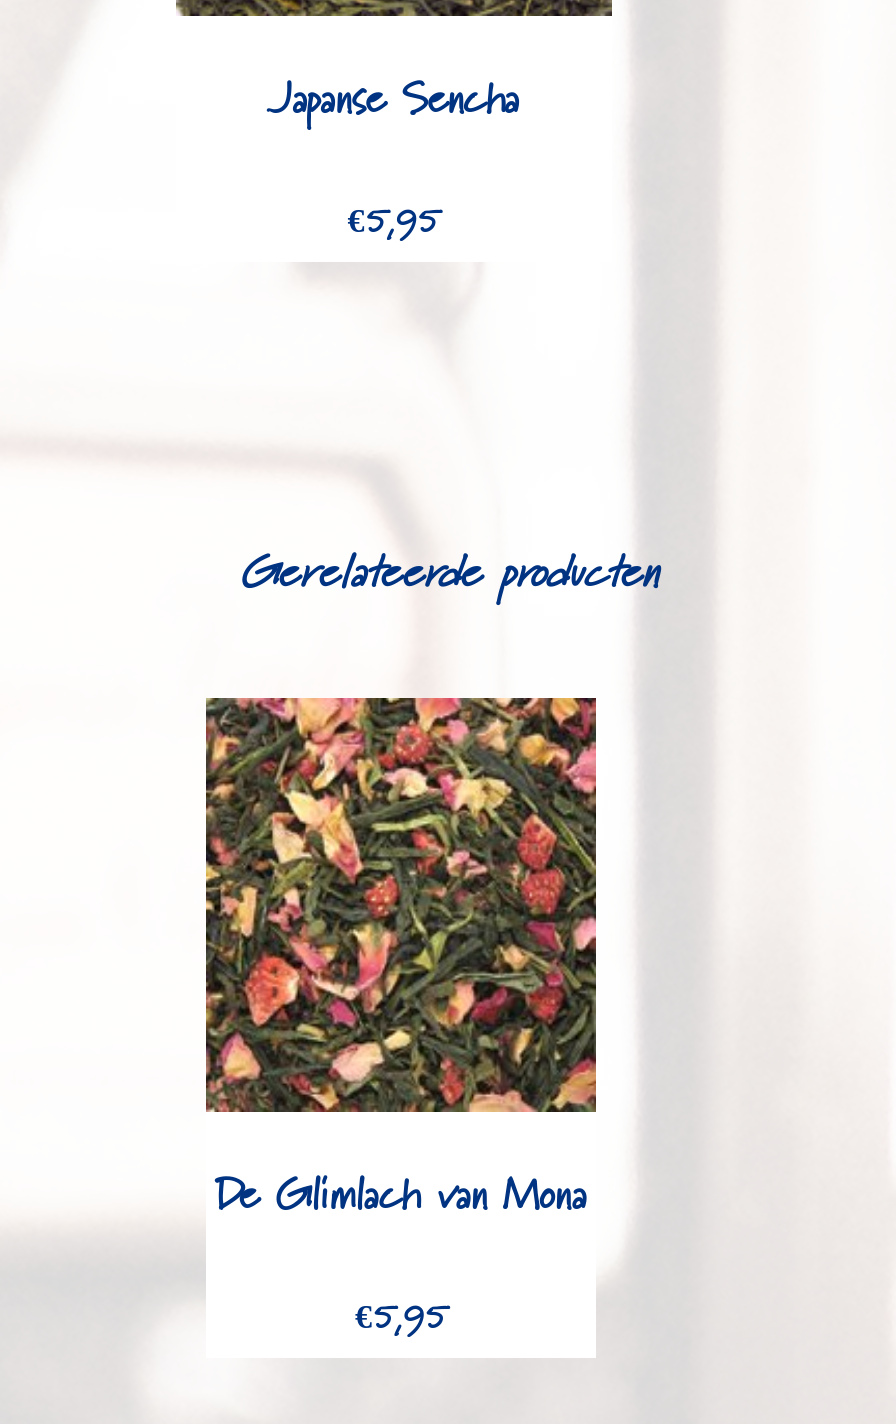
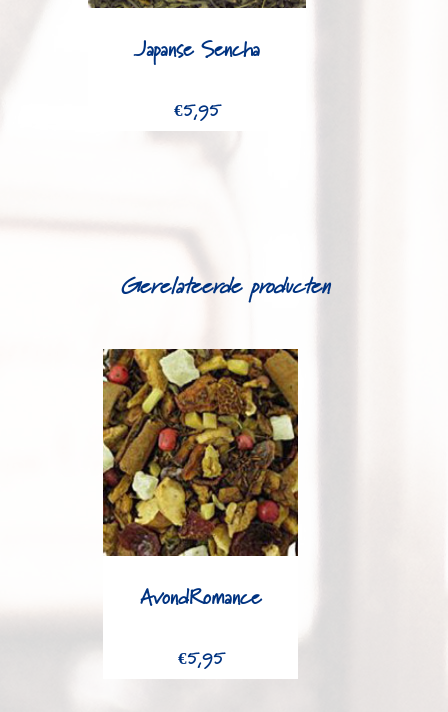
[204,696,598,1232] [image] | De Glimlach van Mona -> [102,348,299,616] [image] | AvondRomance

